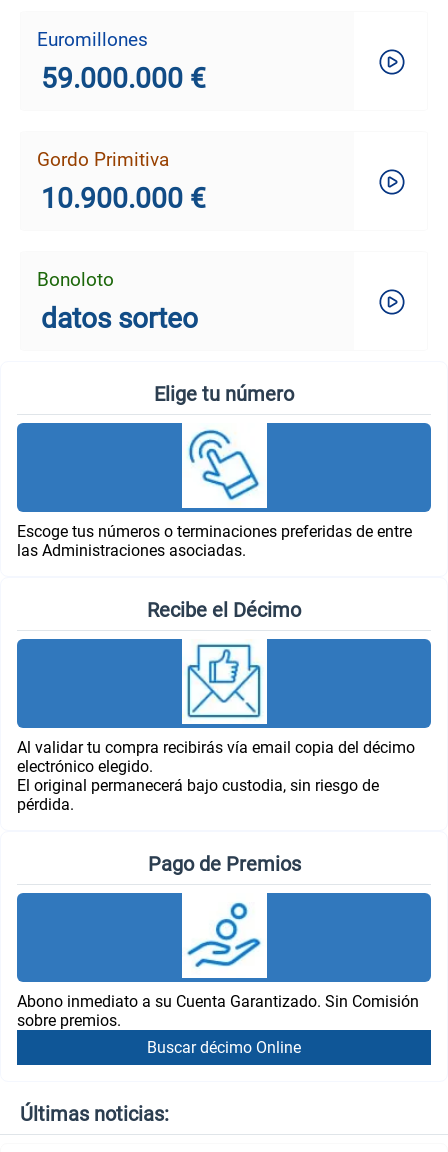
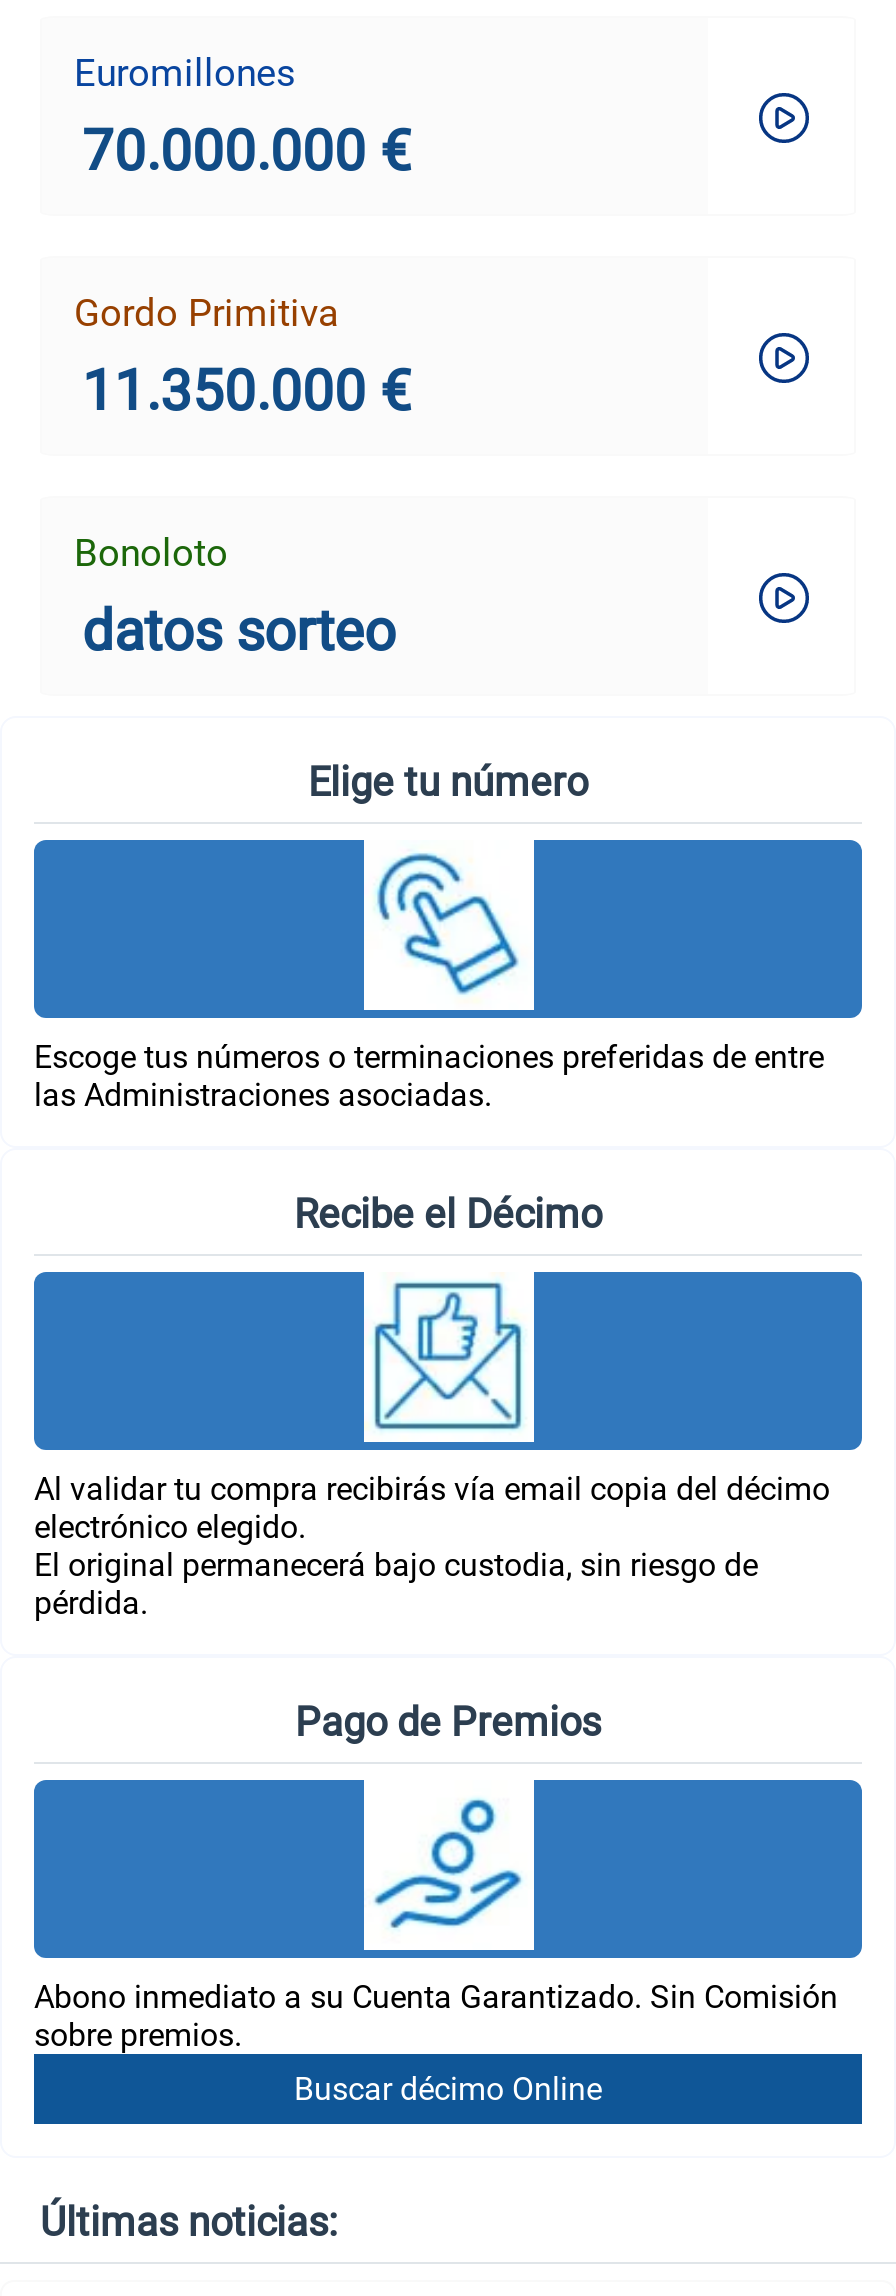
[41,61,206,94] 59.000.000 € -> [82,117,412,183] 70.000.000 €
[41,181,206,214] 10.900.000 € -> [82,357,412,423] 11.350.000 €

